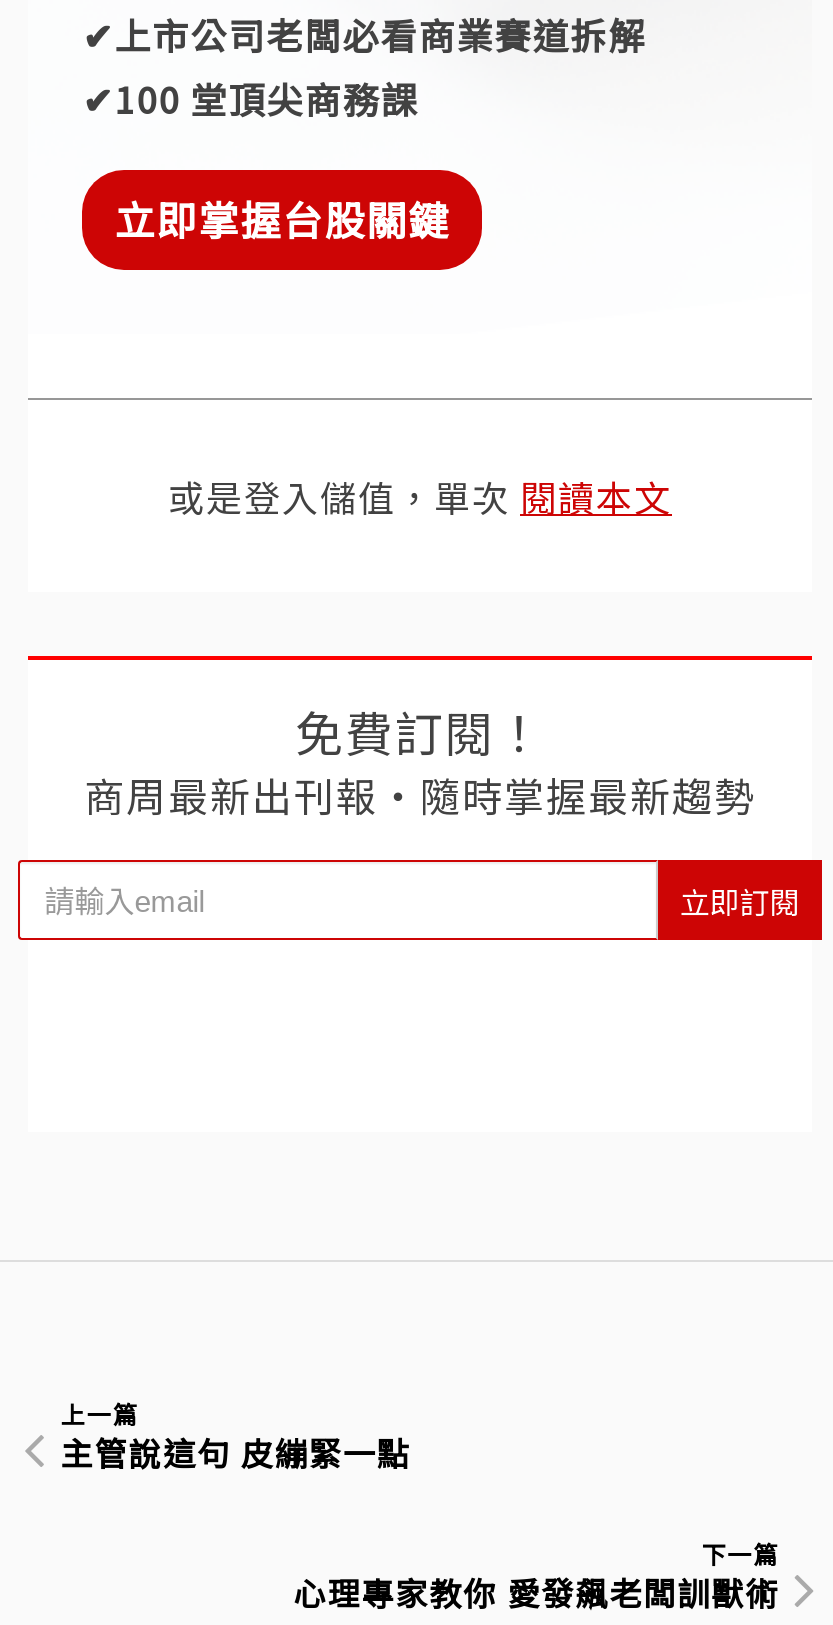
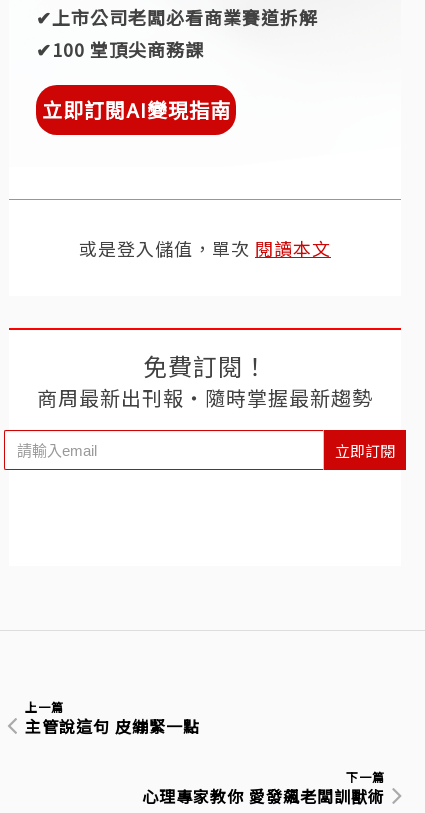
[114,190,450,248] 立即掌握台股關鍵 -> [42,95,231,124] 立即訂閱AI變現指南

